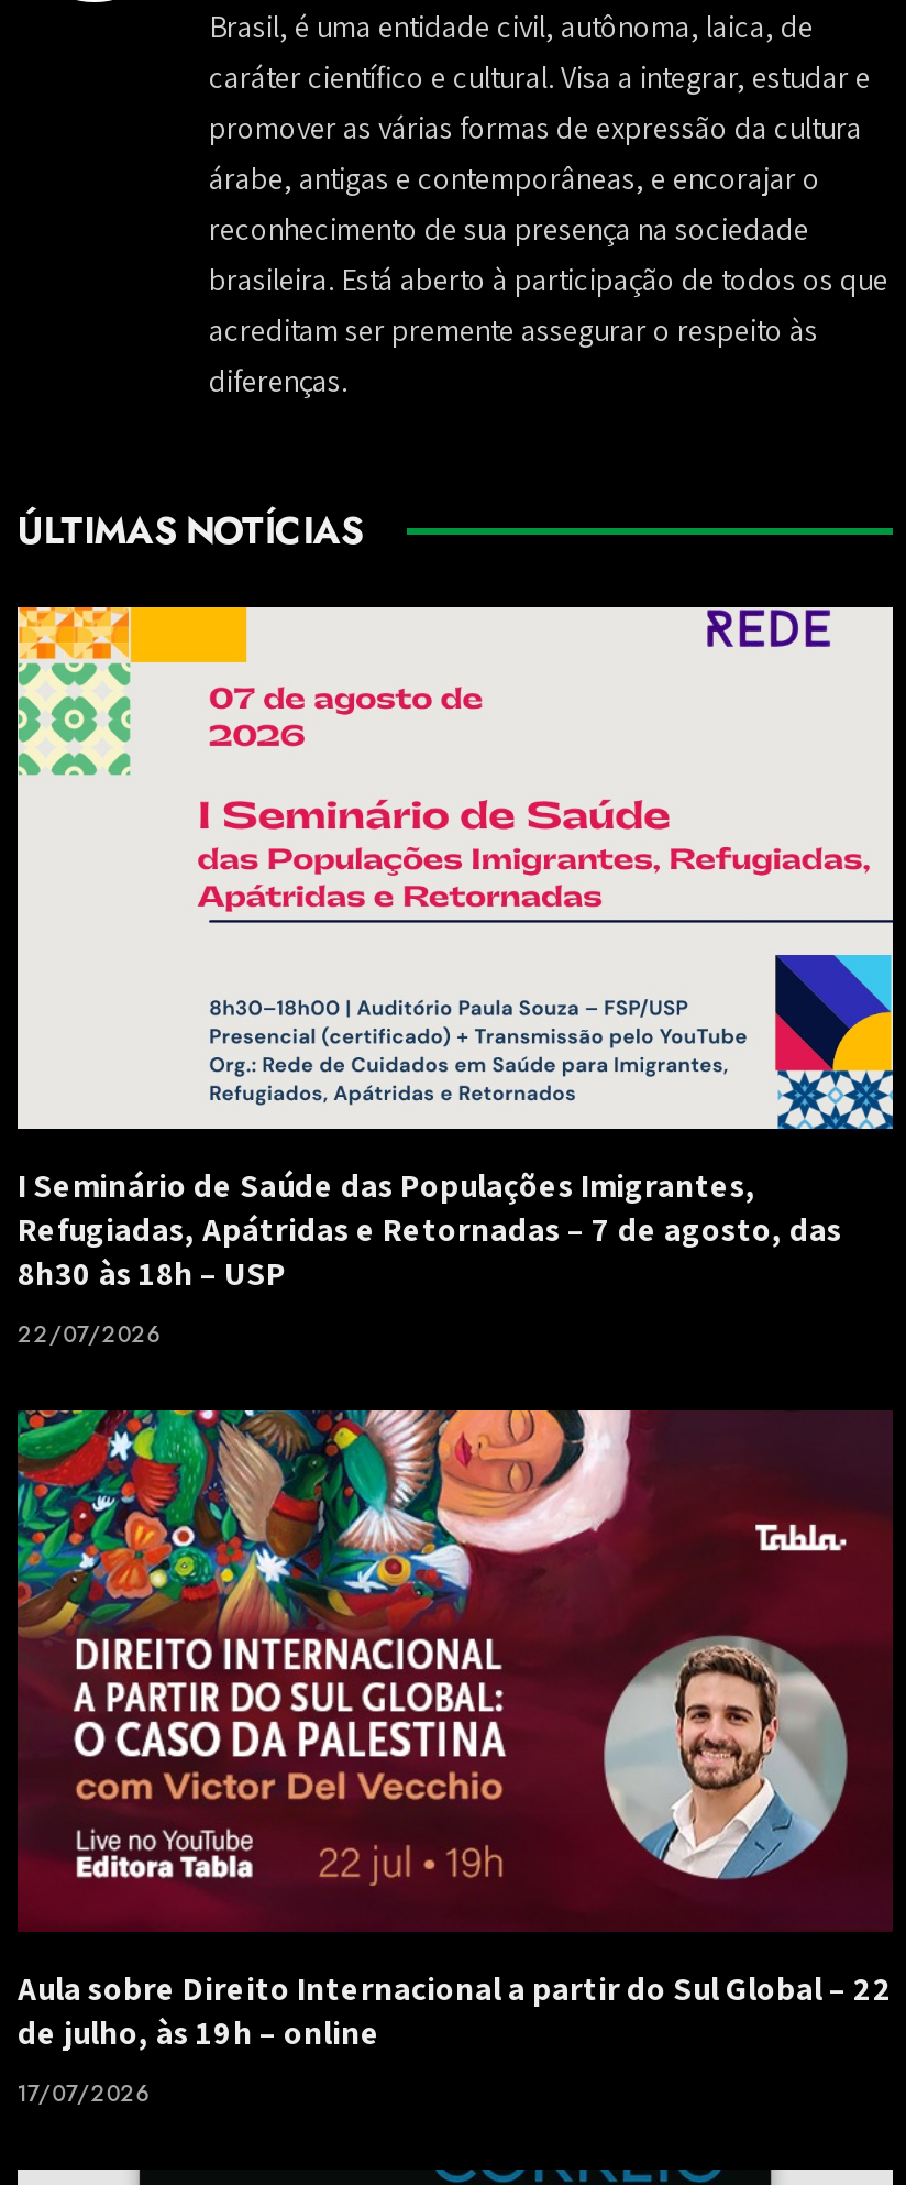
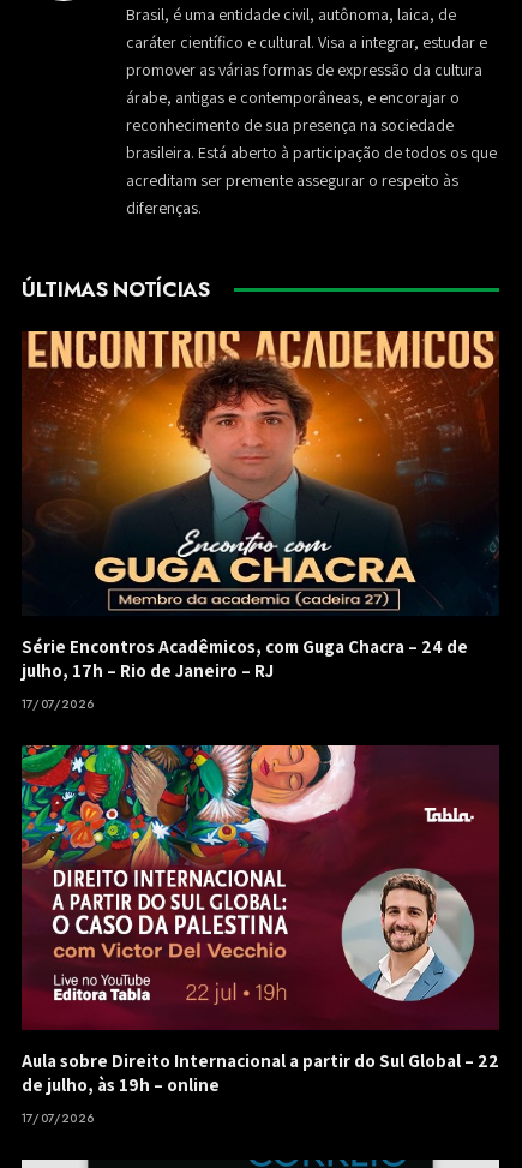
[15,605,895,1294] [image] | I Seminário de Saúde das Populações Imigrantes, | Refugiadas, Apátridas e Retornadas – 7 de agosto, das | 8h30 às 18h – USP -> [22,330,499,682] [image] | Série Encontros Acadêmicos, com Guga Chacra – 24 de | julho, 17h – Rio de Janeiro – RJ
[18,1318,161,1351] 22/07/2026 -> [22,695,94,713] 17/07/2026

